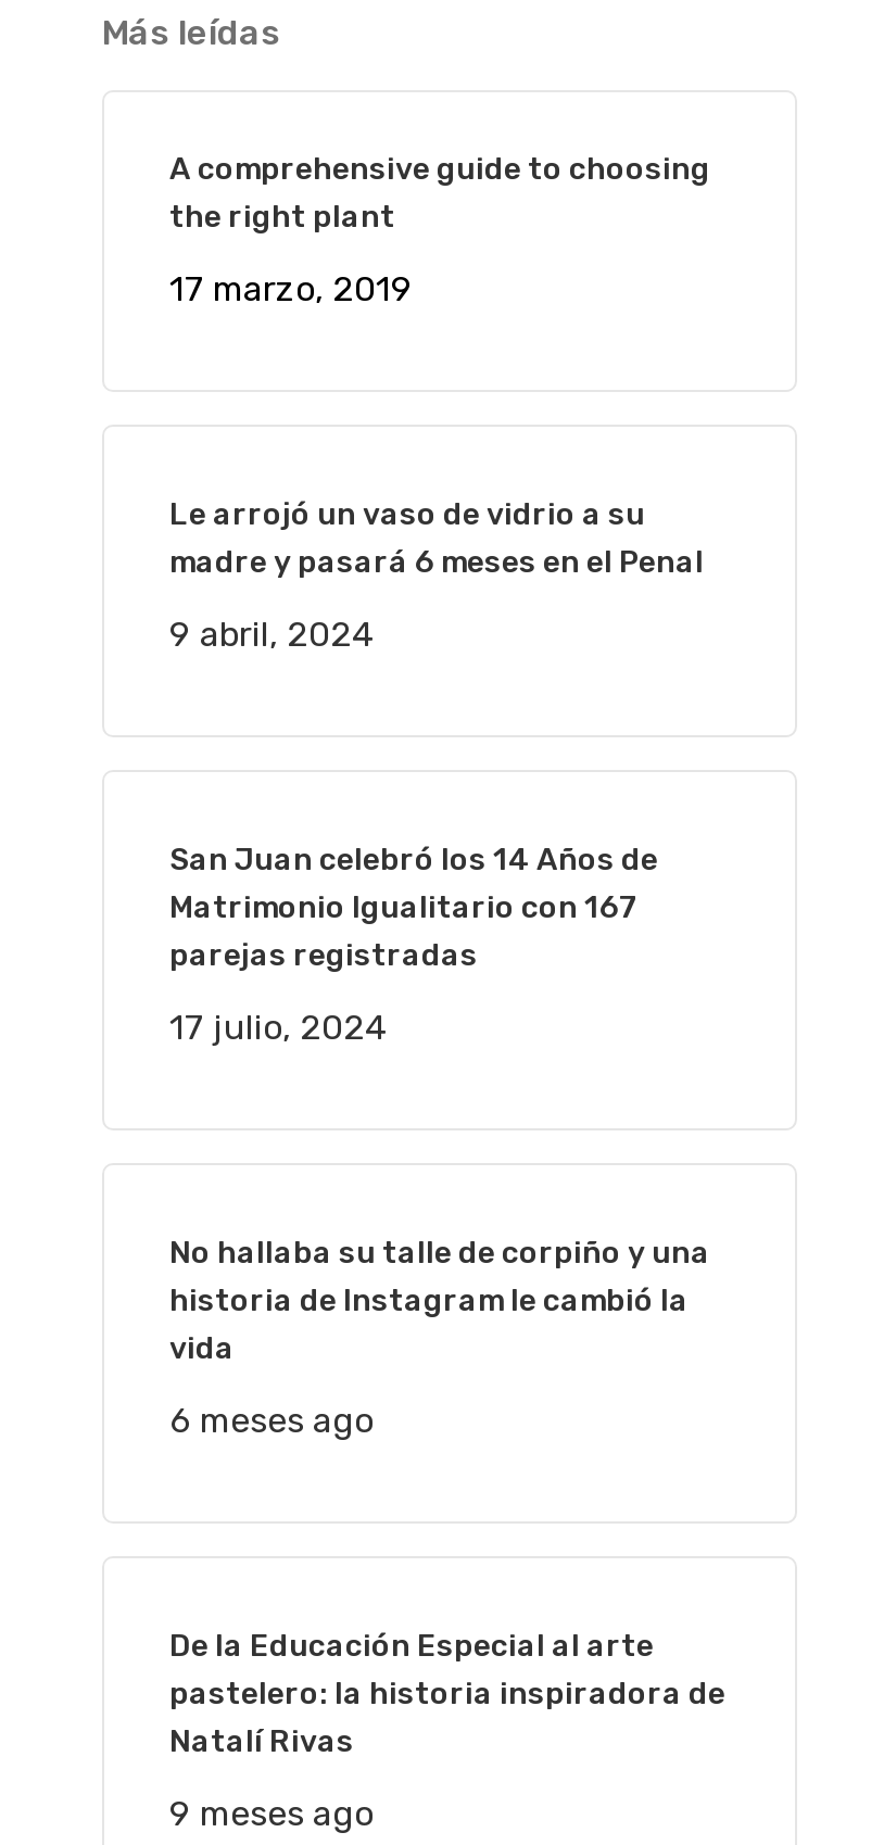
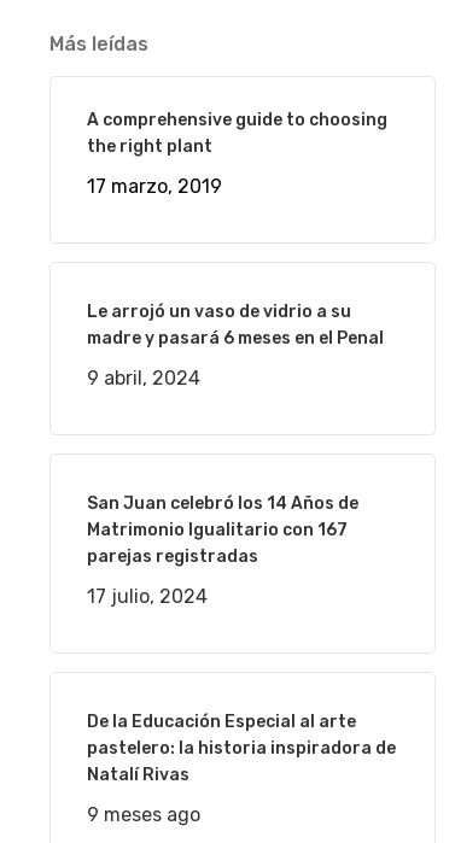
[169,1235,710,1441] No hallaba su talle de corpiño y una | historia de Instagram le cambió la | vida | 6 meses ago -> none

